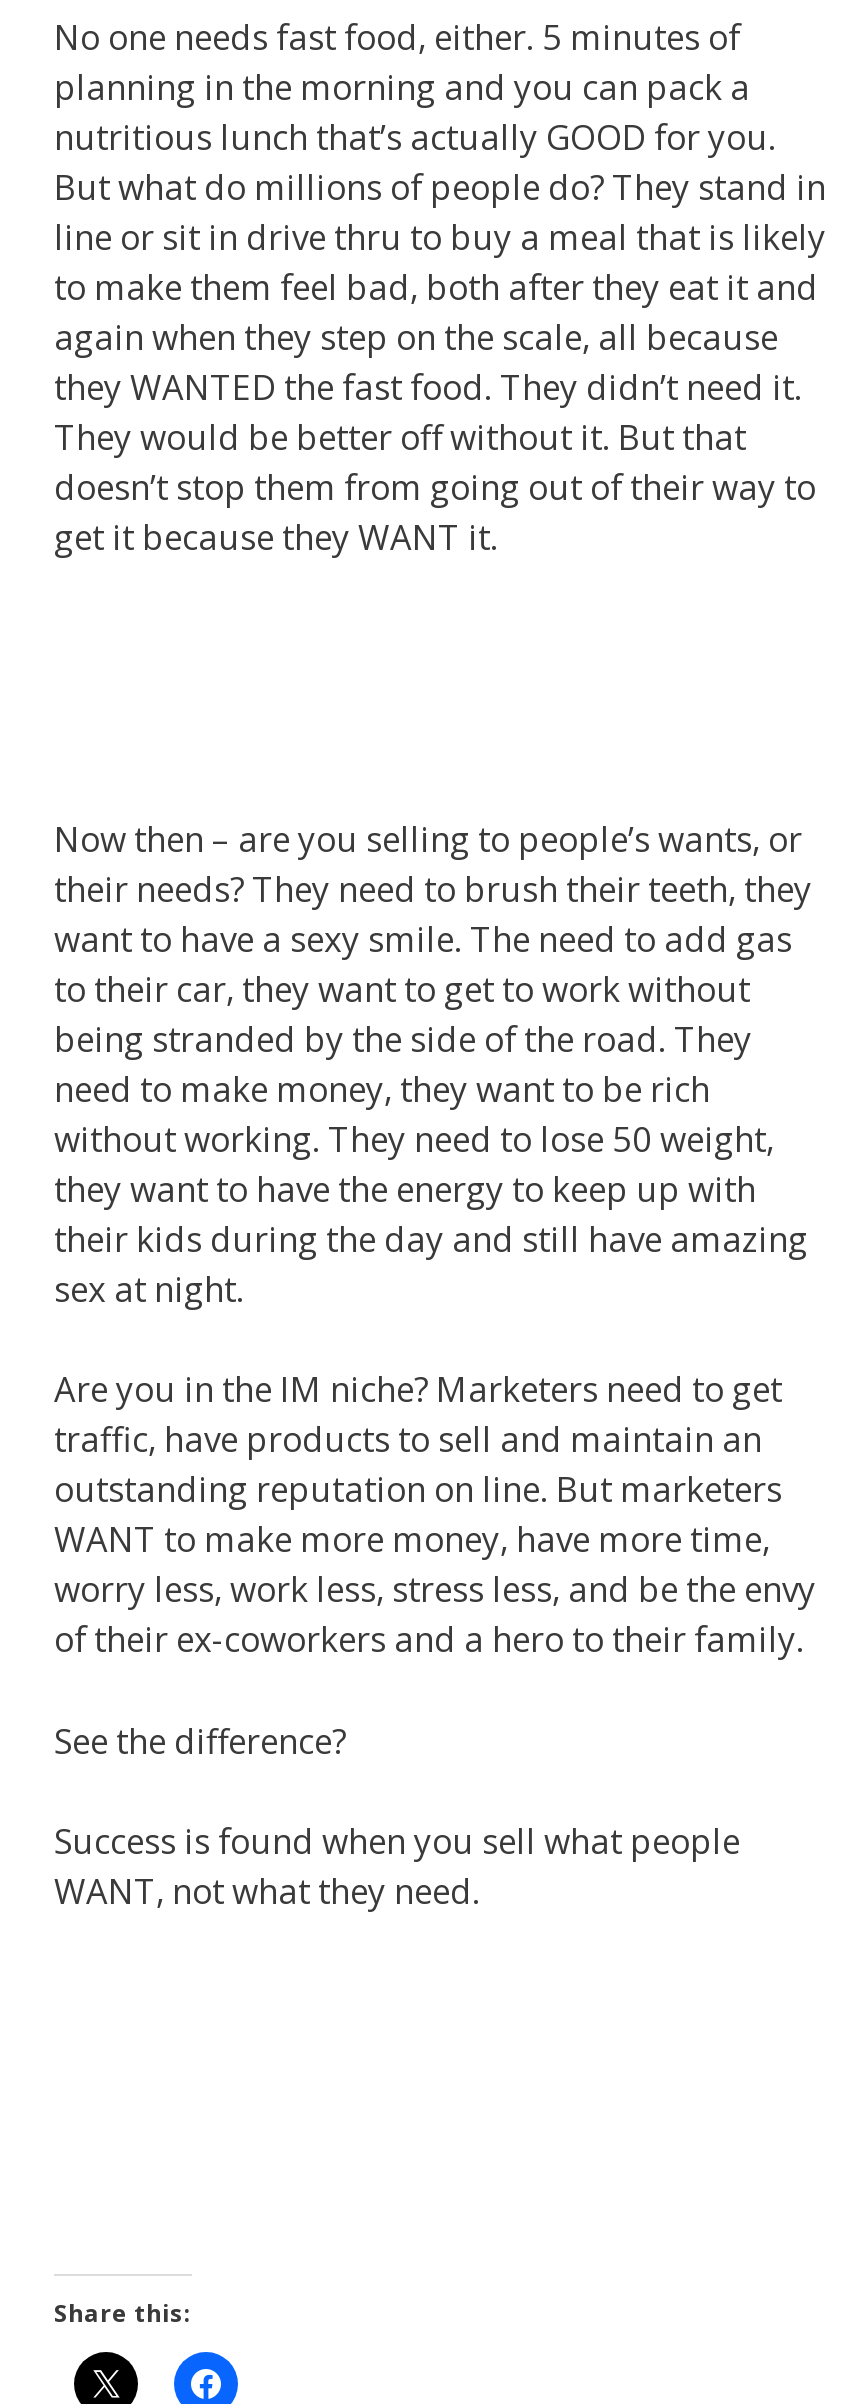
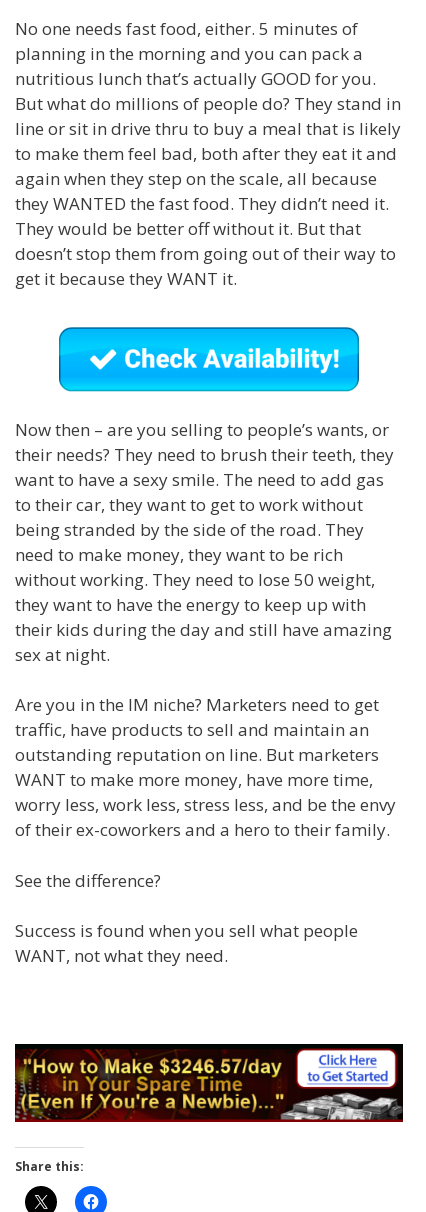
none -> [58,326,360,393] [image]
none -> [14,1043,404,1123] [image]

